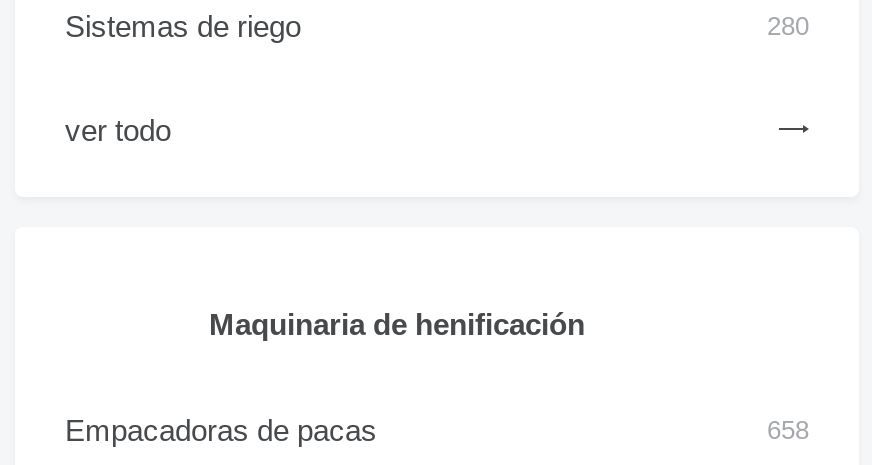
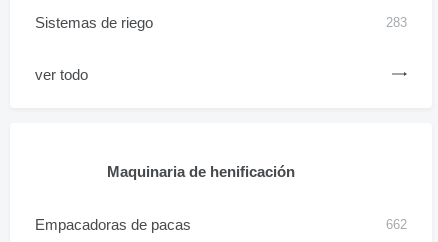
[767,11,809,41] 280 -> [386,15,407,30] 283
[767,415,809,445] 658 -> [386,217,407,232] 662

